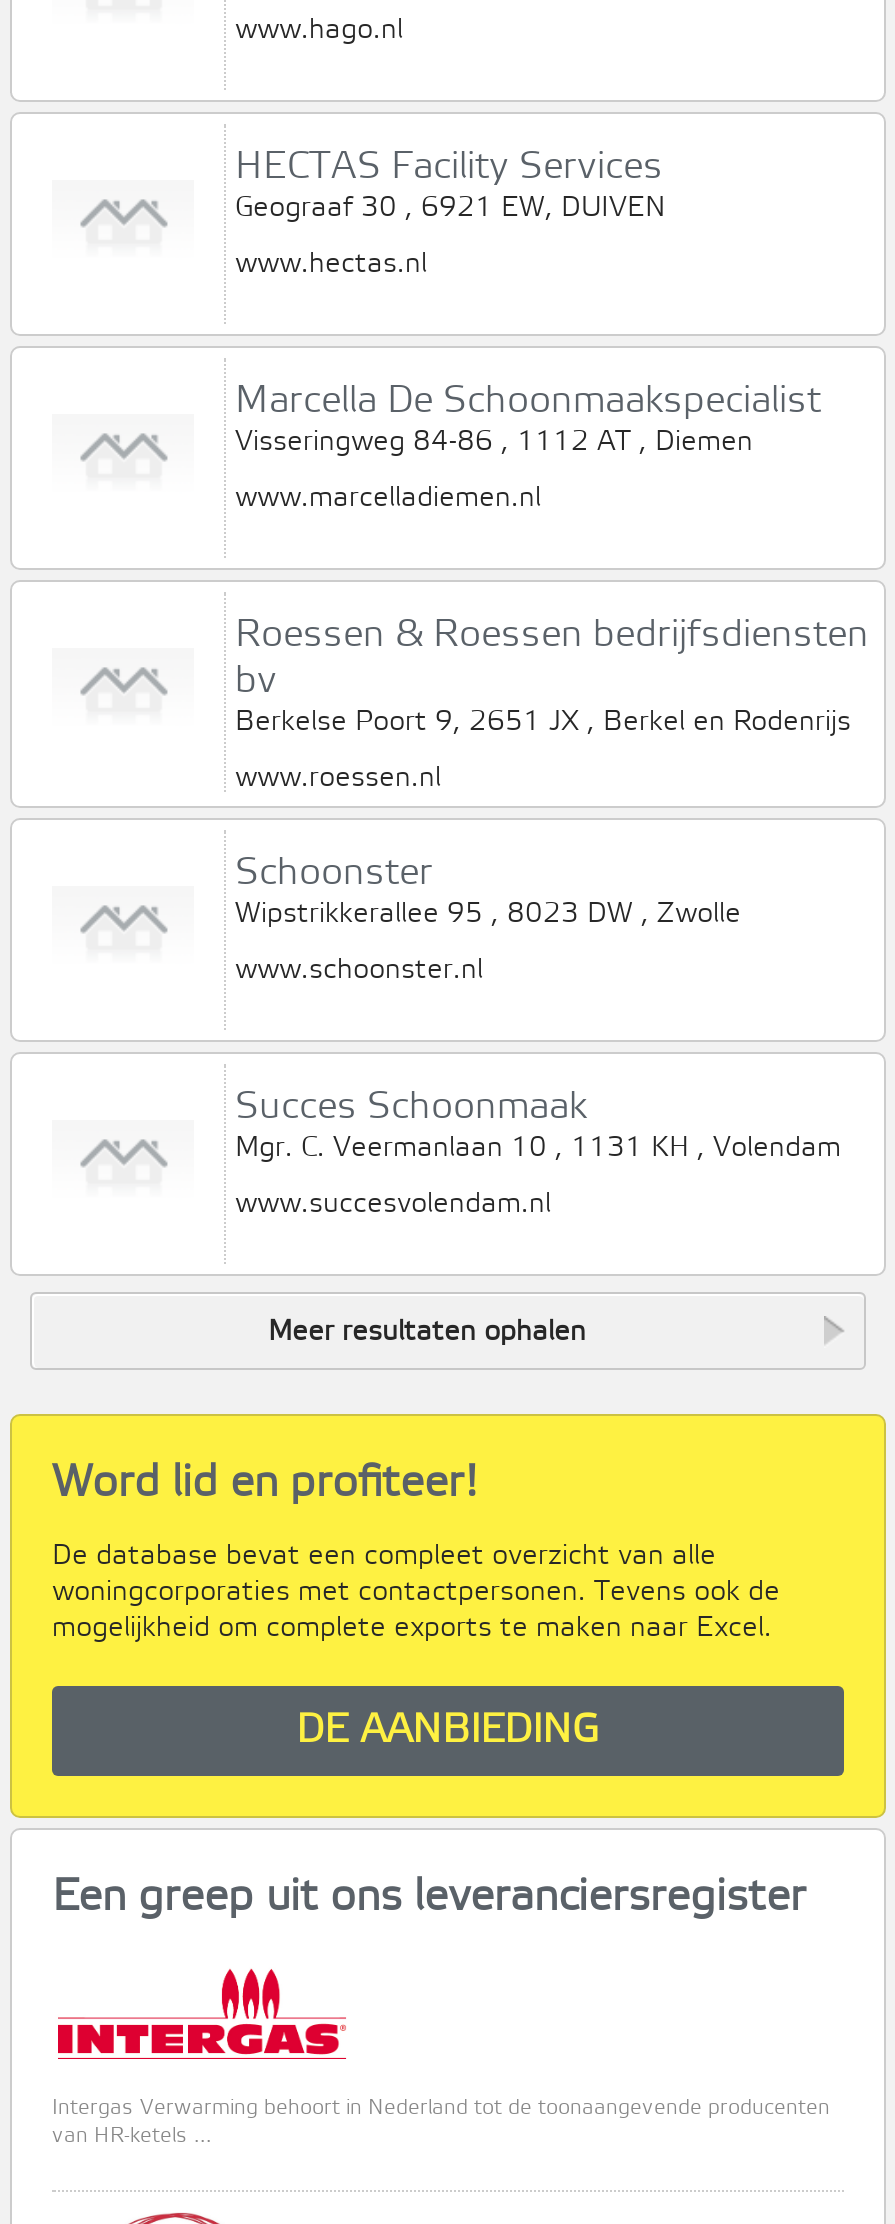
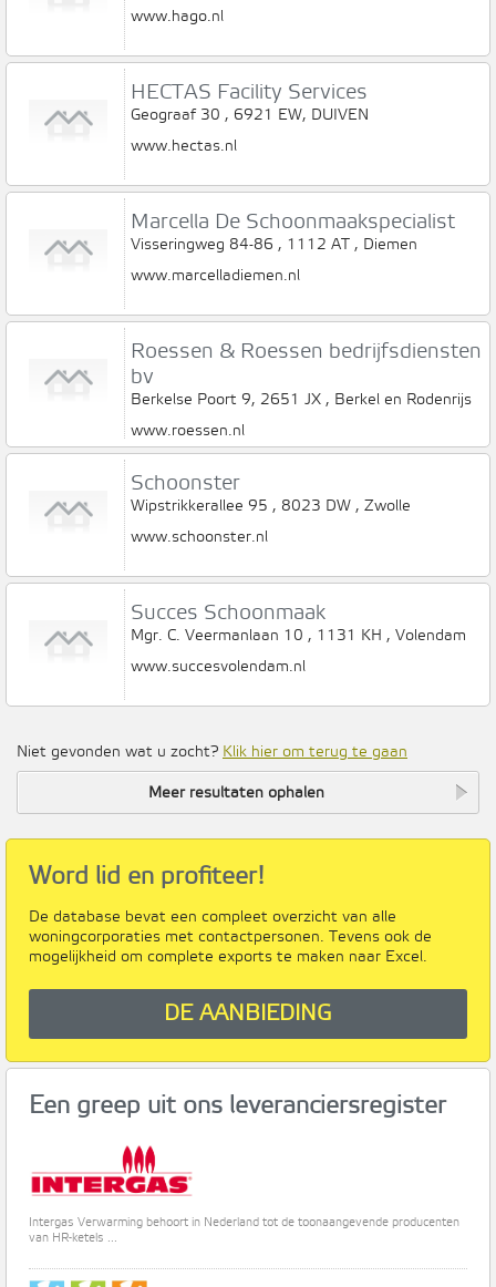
none -> [17,742,407,762] Niet gevonden wat u zocht? Klik hier om terug te gaan

